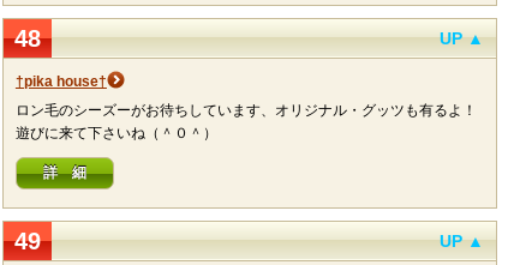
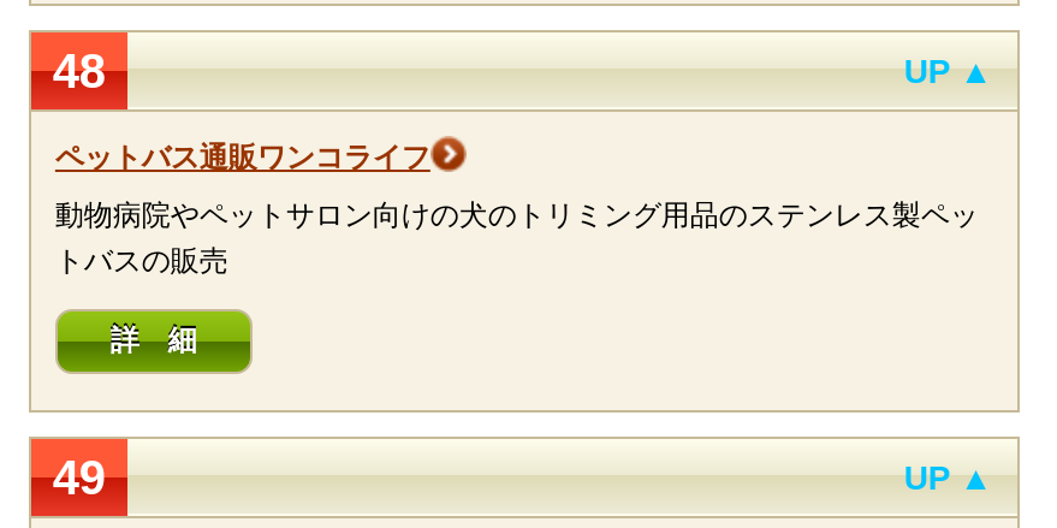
[15,73,107,90] †pika house† -> [55,141,430,174] ペットバス通販ワンコライフ
[15,102,477,141] ロン毛のシーズーがお待ちしています、オリジナル・グッツも有るよ！ | 遊びに来て下さいね（＾０＾） -> [55,198,979,278] 動物病院やペットサロン向けの犬のトリミング用品のステンレス製ペッ | トバスの販売

